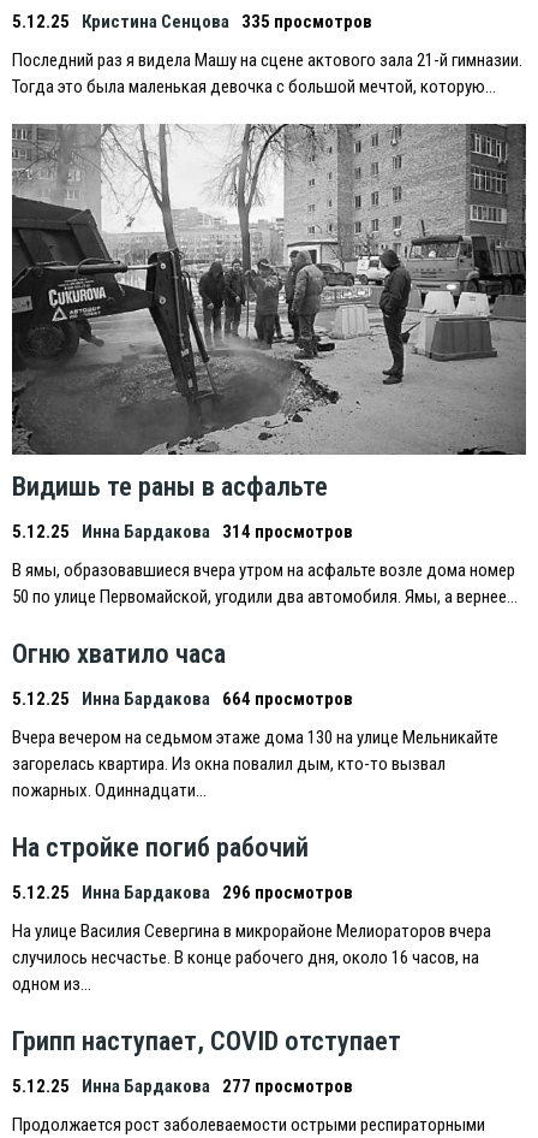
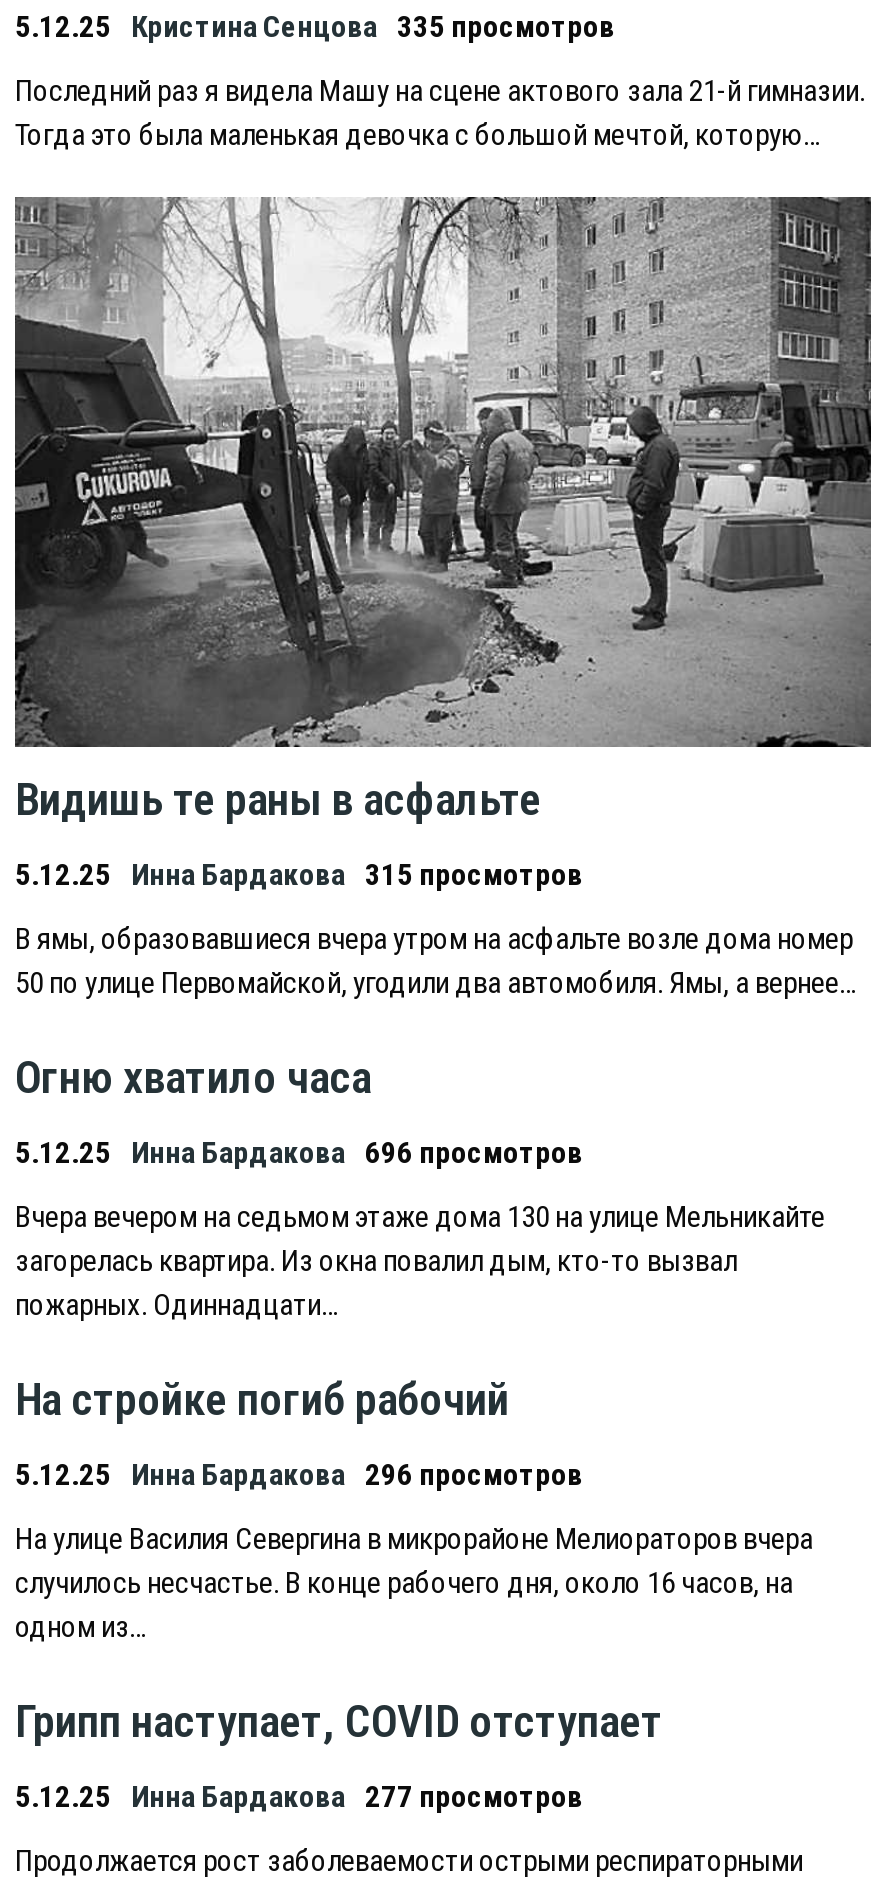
[12,521,353,542] 5.12.25 Инна Бардакова 314 просмотров -> [15,857,583,893] 5.12.25 Инна Бардакова 315 просмотров
[12,688,353,710] 5.12.25 Инна Бардакова 664 просмотров -> [15,1135,583,1171] 5.12.25 Инна Бардакова 696 просмотров

